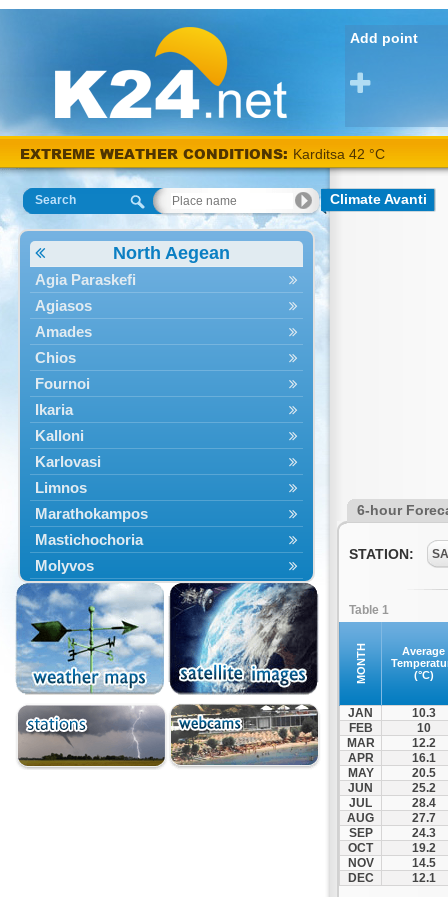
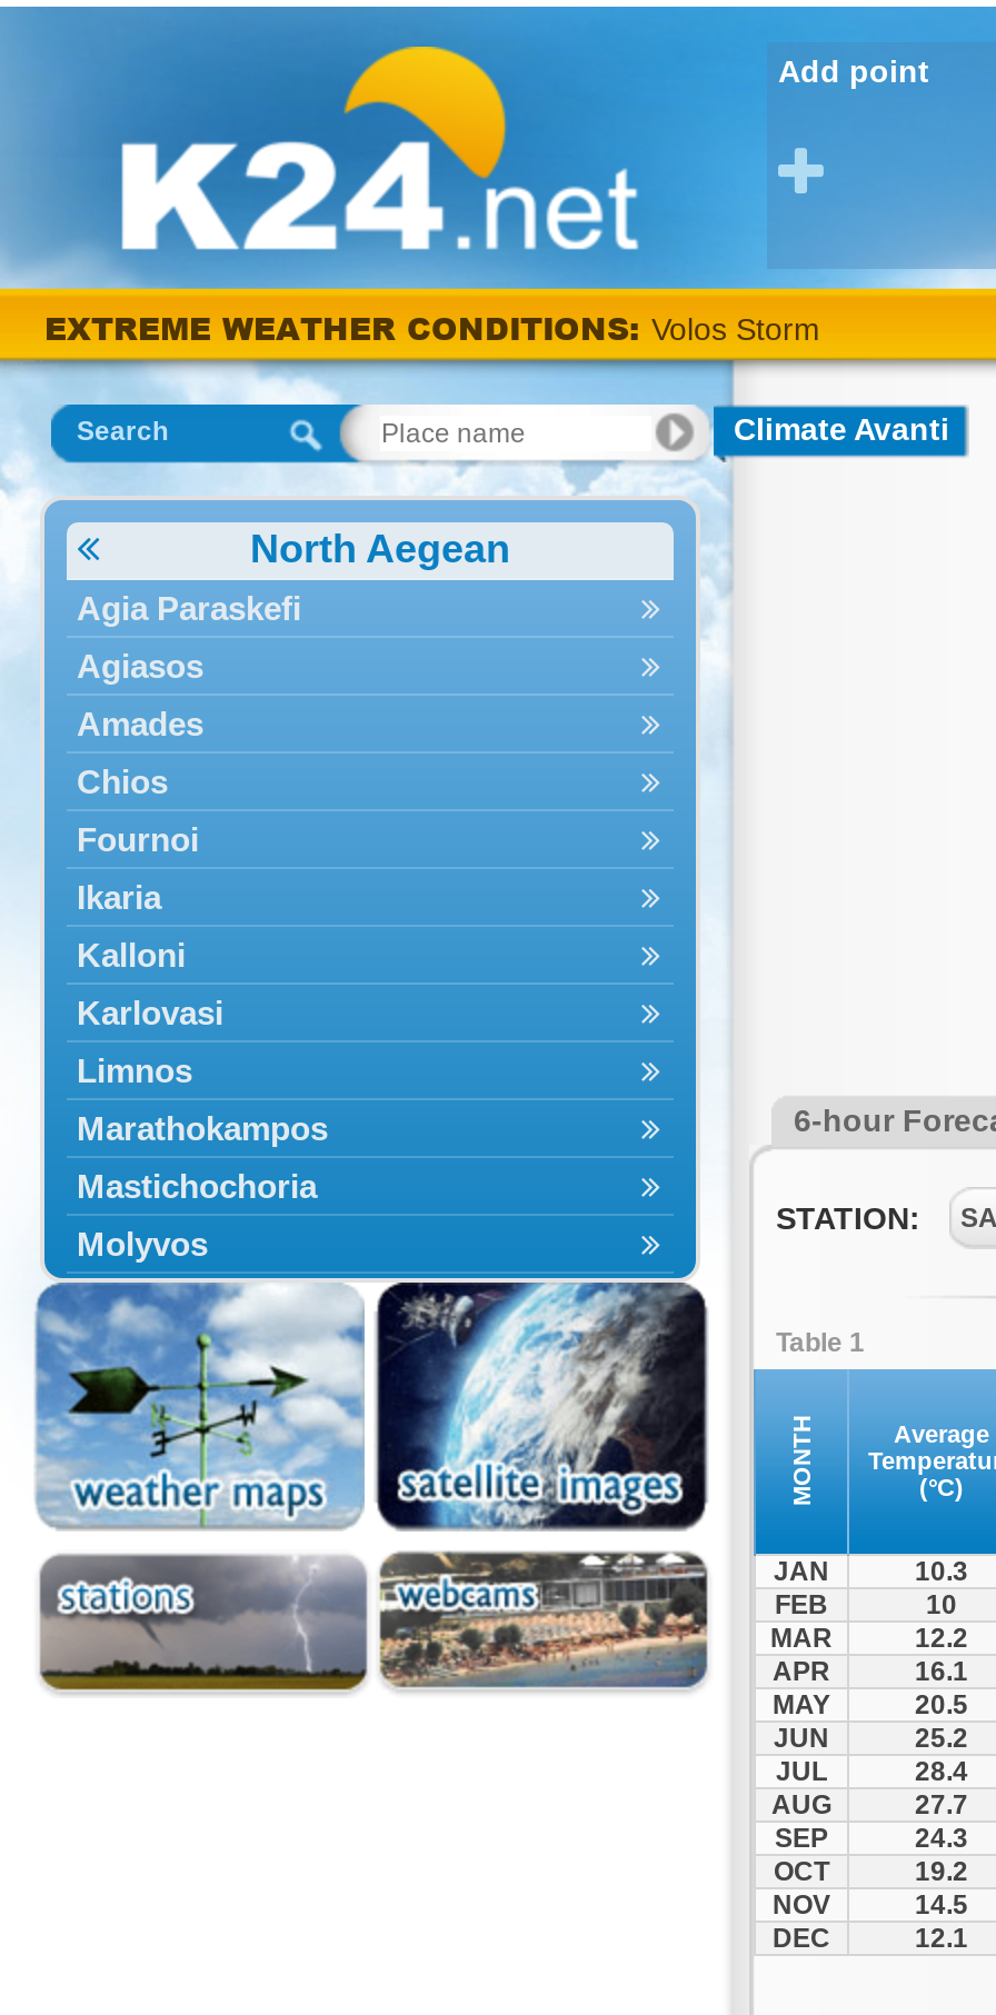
[20,144,385,163] EXTREME WEATHER CONDITIONS: Karditsa 42 °C -> [44,307,878,349] EXTREME WEATHER CONDITIONS: Kalamata Storm

